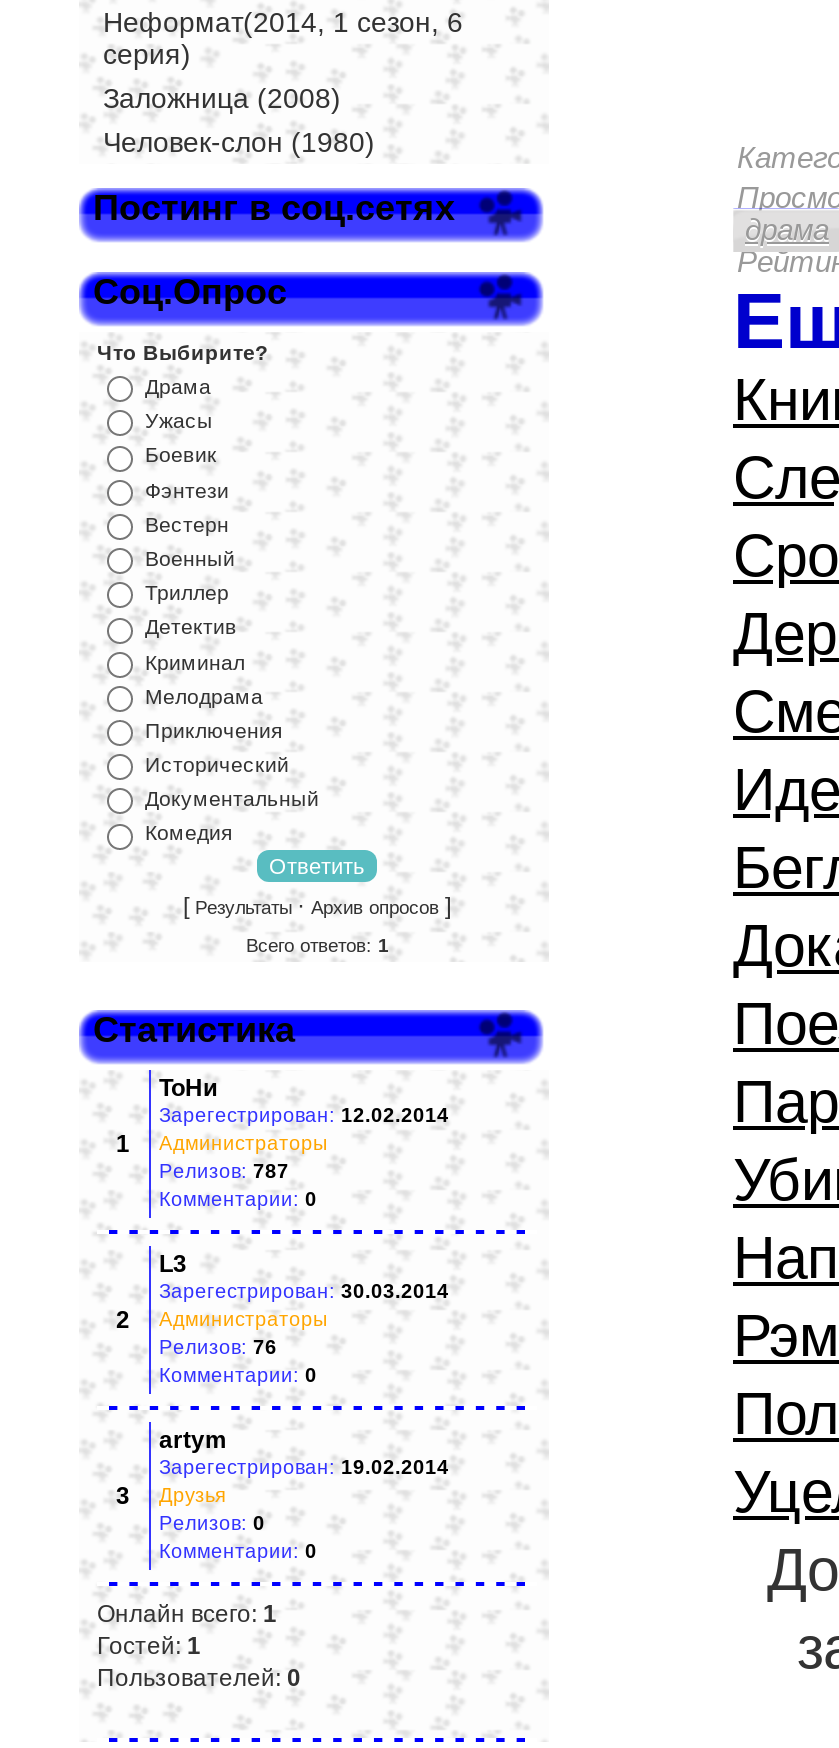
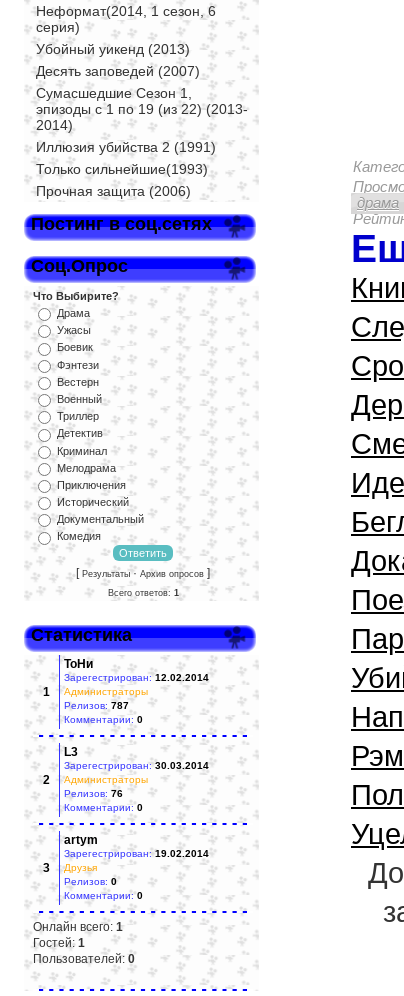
[103,82,375,158] Заложница (2008) | Человек-слон (1980) -> [36,41,248,199] Убойный уикенд (2013) | Десять заповедей (2007) | Сумасшедшие Сезон 1, | эпизоды с 1 по 19 (из 22) (2013- | 2014) | Иллюзия убийства 2 (1991) | Только сильнейшие(1993) | Прочная защита (2006)

